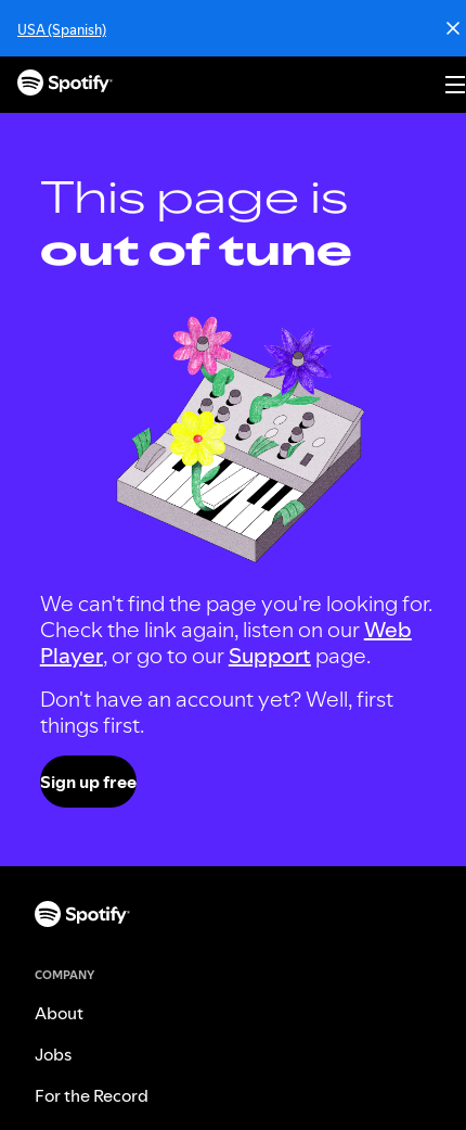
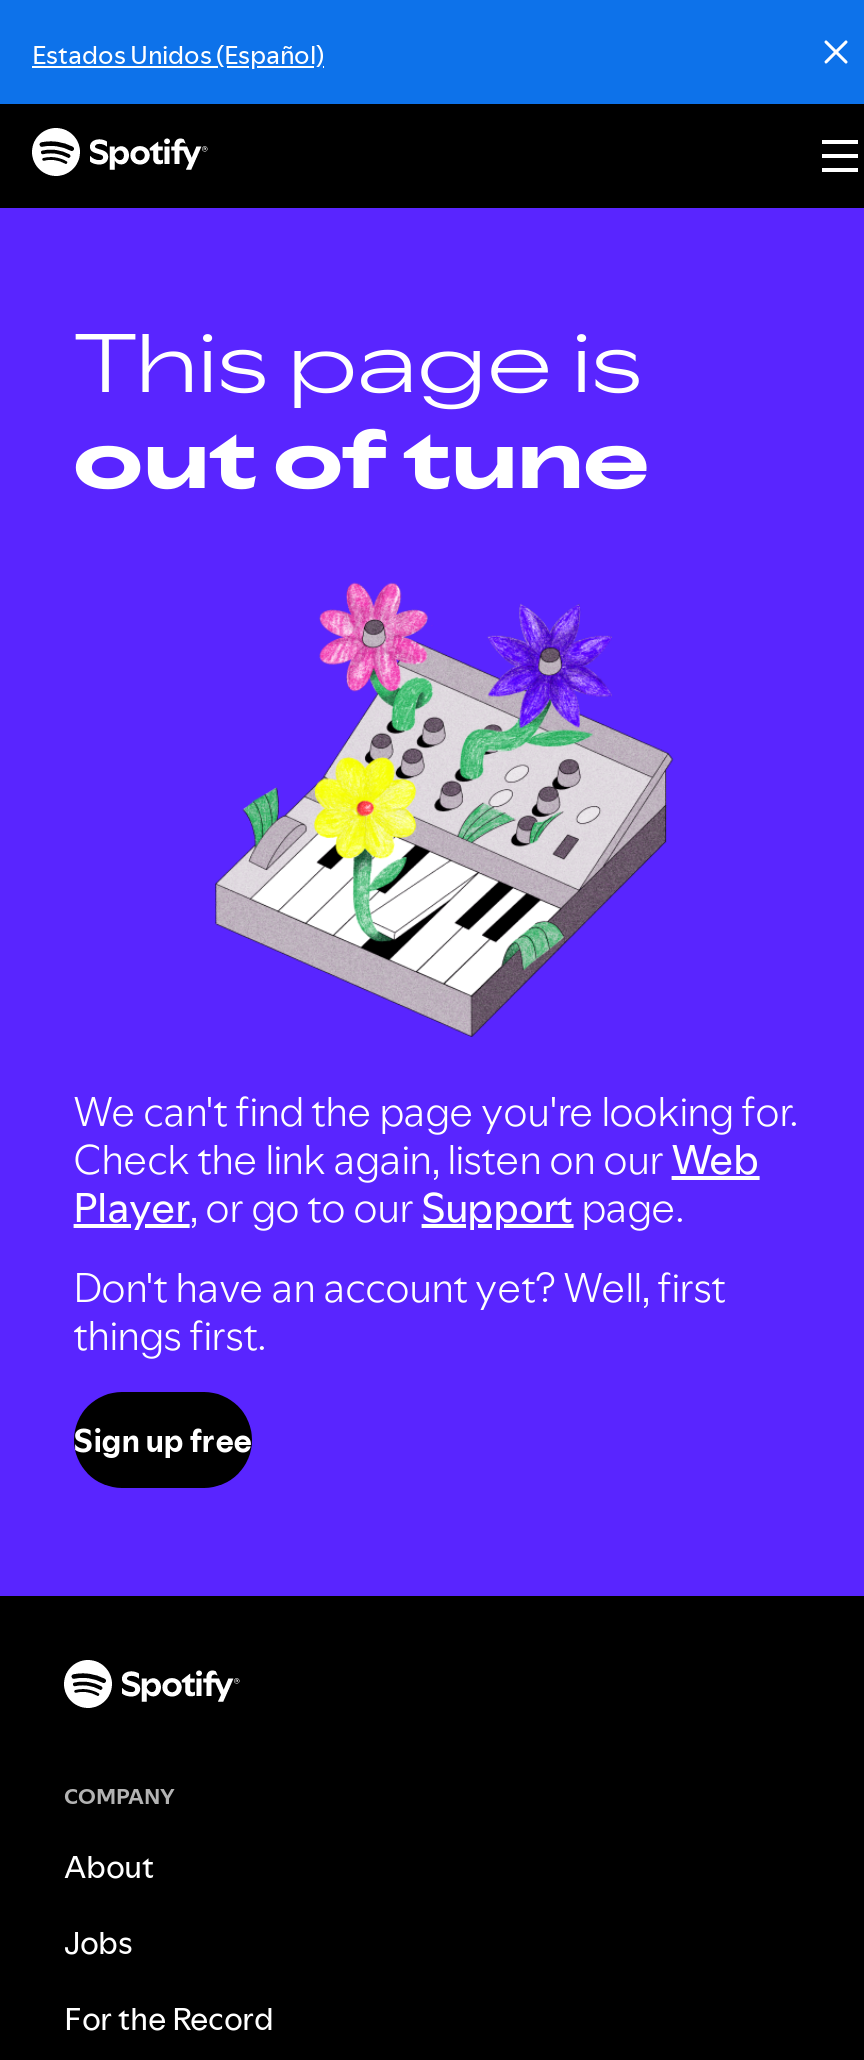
[17,20,106,39] USA (Spanish) -> [32,36,324,72] Estados Unidos (Español)

